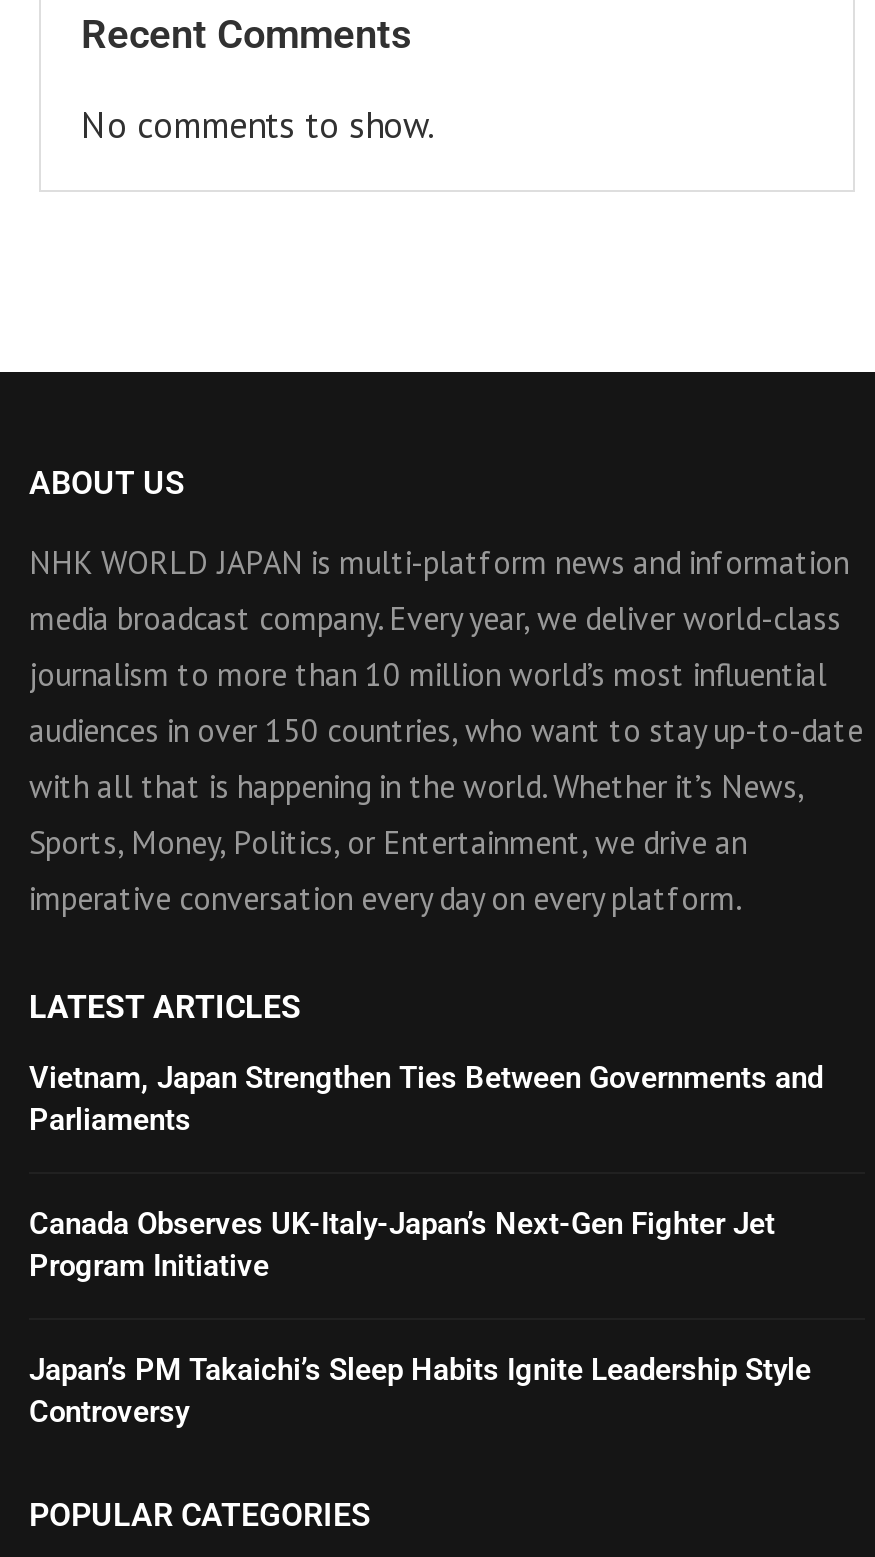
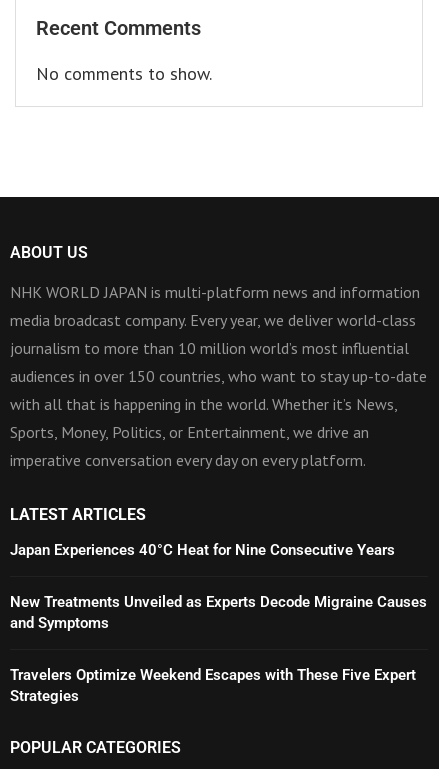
[29,1060,823,1138] Vietnam, Japan Strengthen Ties Between Governments and | Parliaments -> [10,541,395,559] Japan Experiences 40°C Heat for Nine Consecutive Years
[29,1206,775,1284] Canada Observes UK-Italy-Japan’s Next-Gen Fighter Jet | Program Initiative -> [10,593,427,632] New Treatments Unveiled as Experts Decode Migraine Causes | and Symptoms
[29,1352,811,1430] Japan’s PM Takaichi’s Sleep Habits Ignite Leadership Style | Controversy -> [10,666,416,705] Travelers Optimize Weekend Escapes with These Five Expert | Strategies

